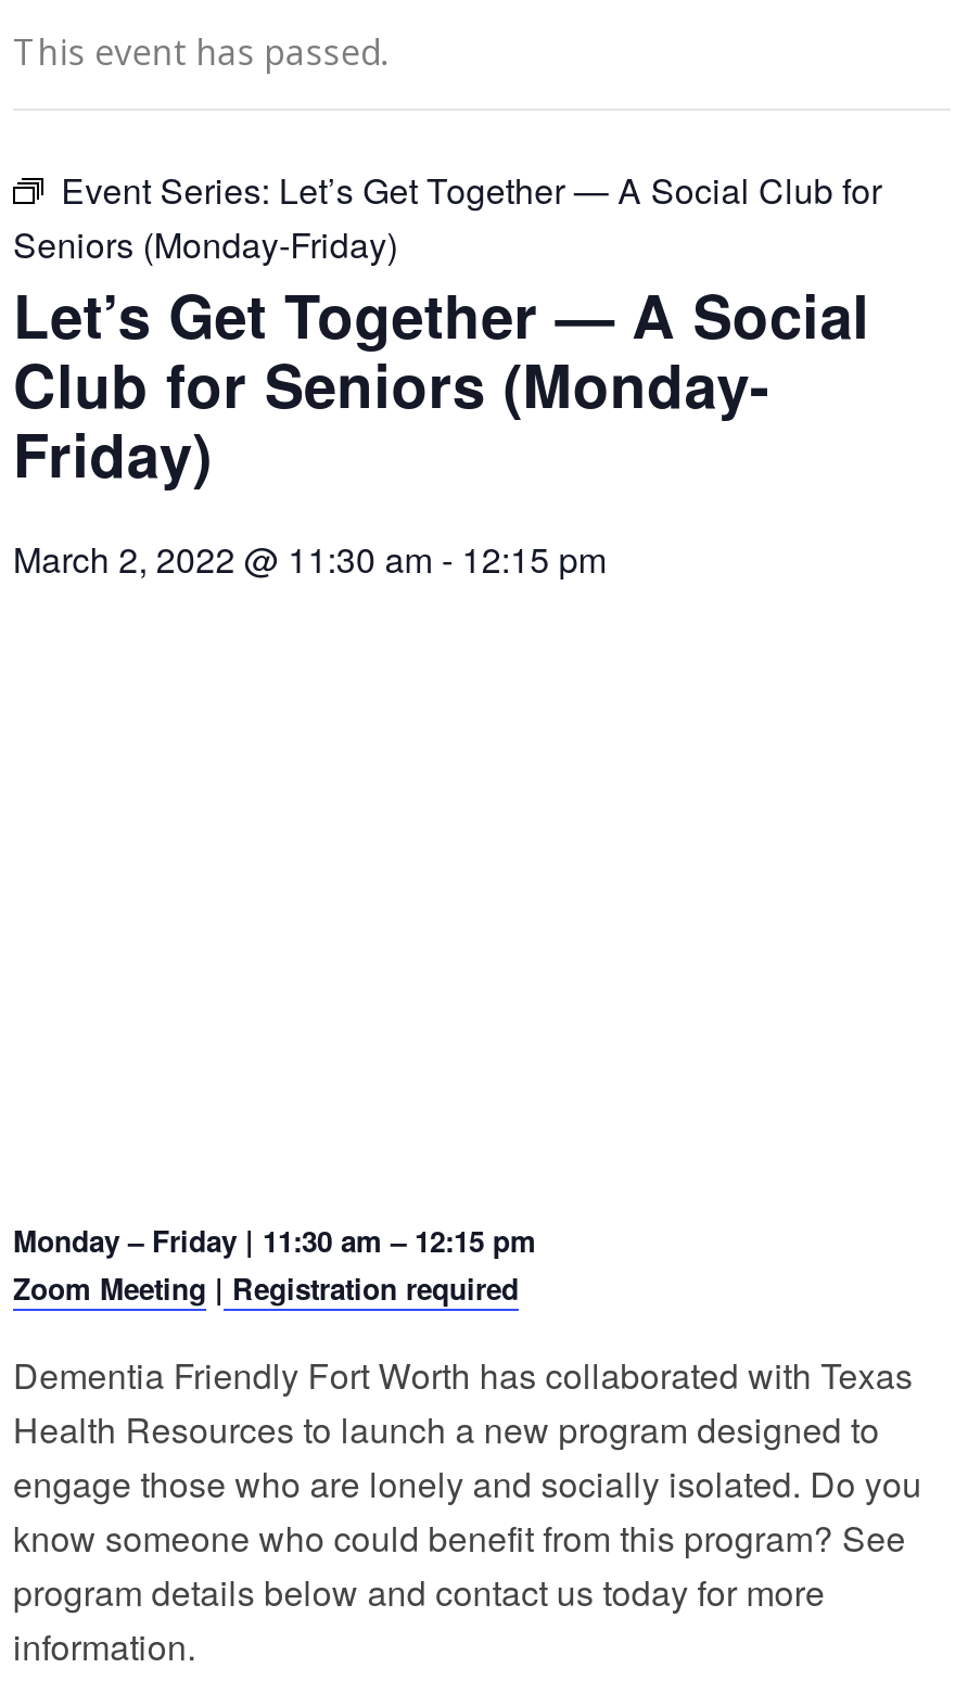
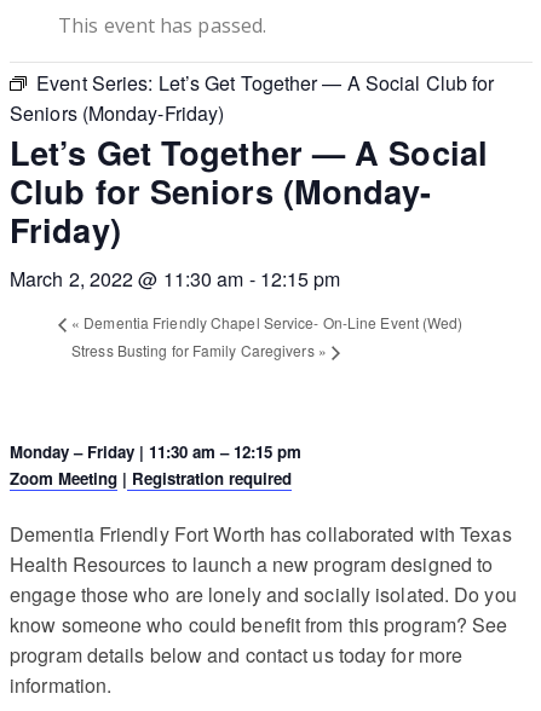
none -> [71,312,463,360] «Dementia Friendly Chapel Service- On-Line Event (Wed) | Stress Busting for Family Caregivers»

